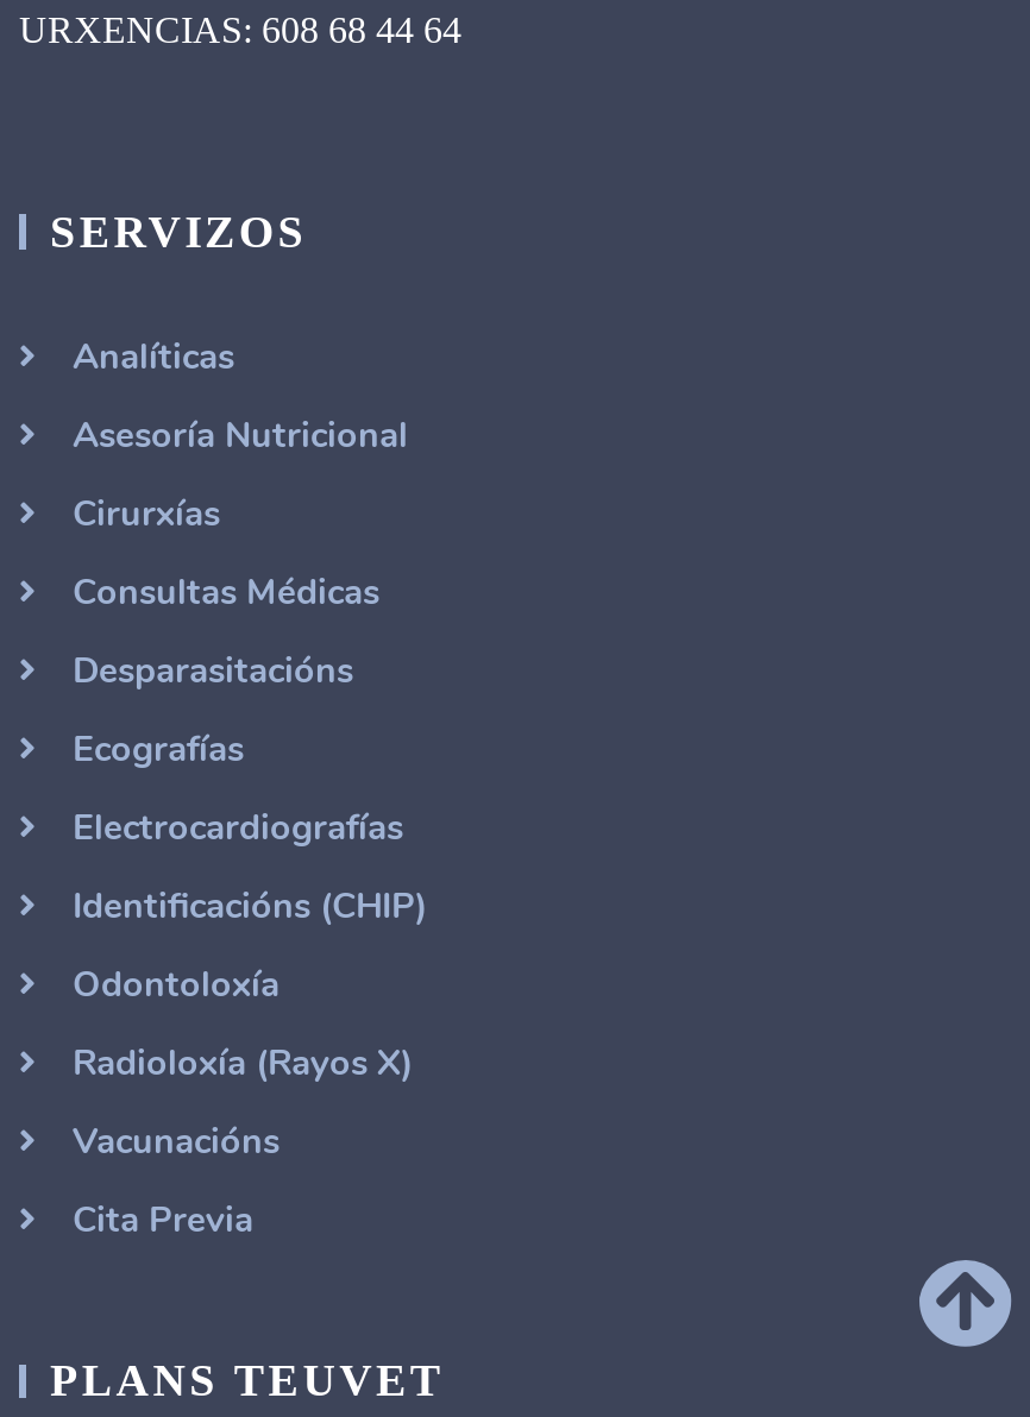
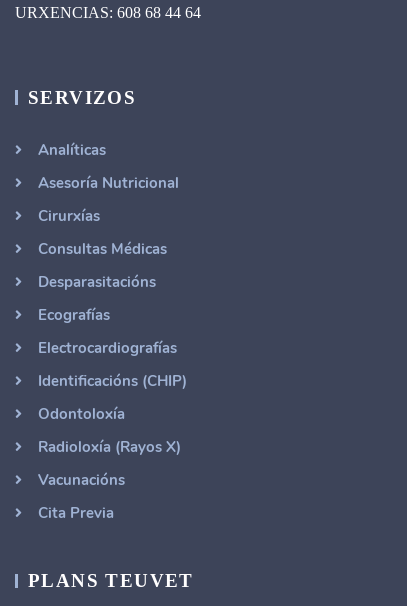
[916,1258,1013,1350] [image] -> none

